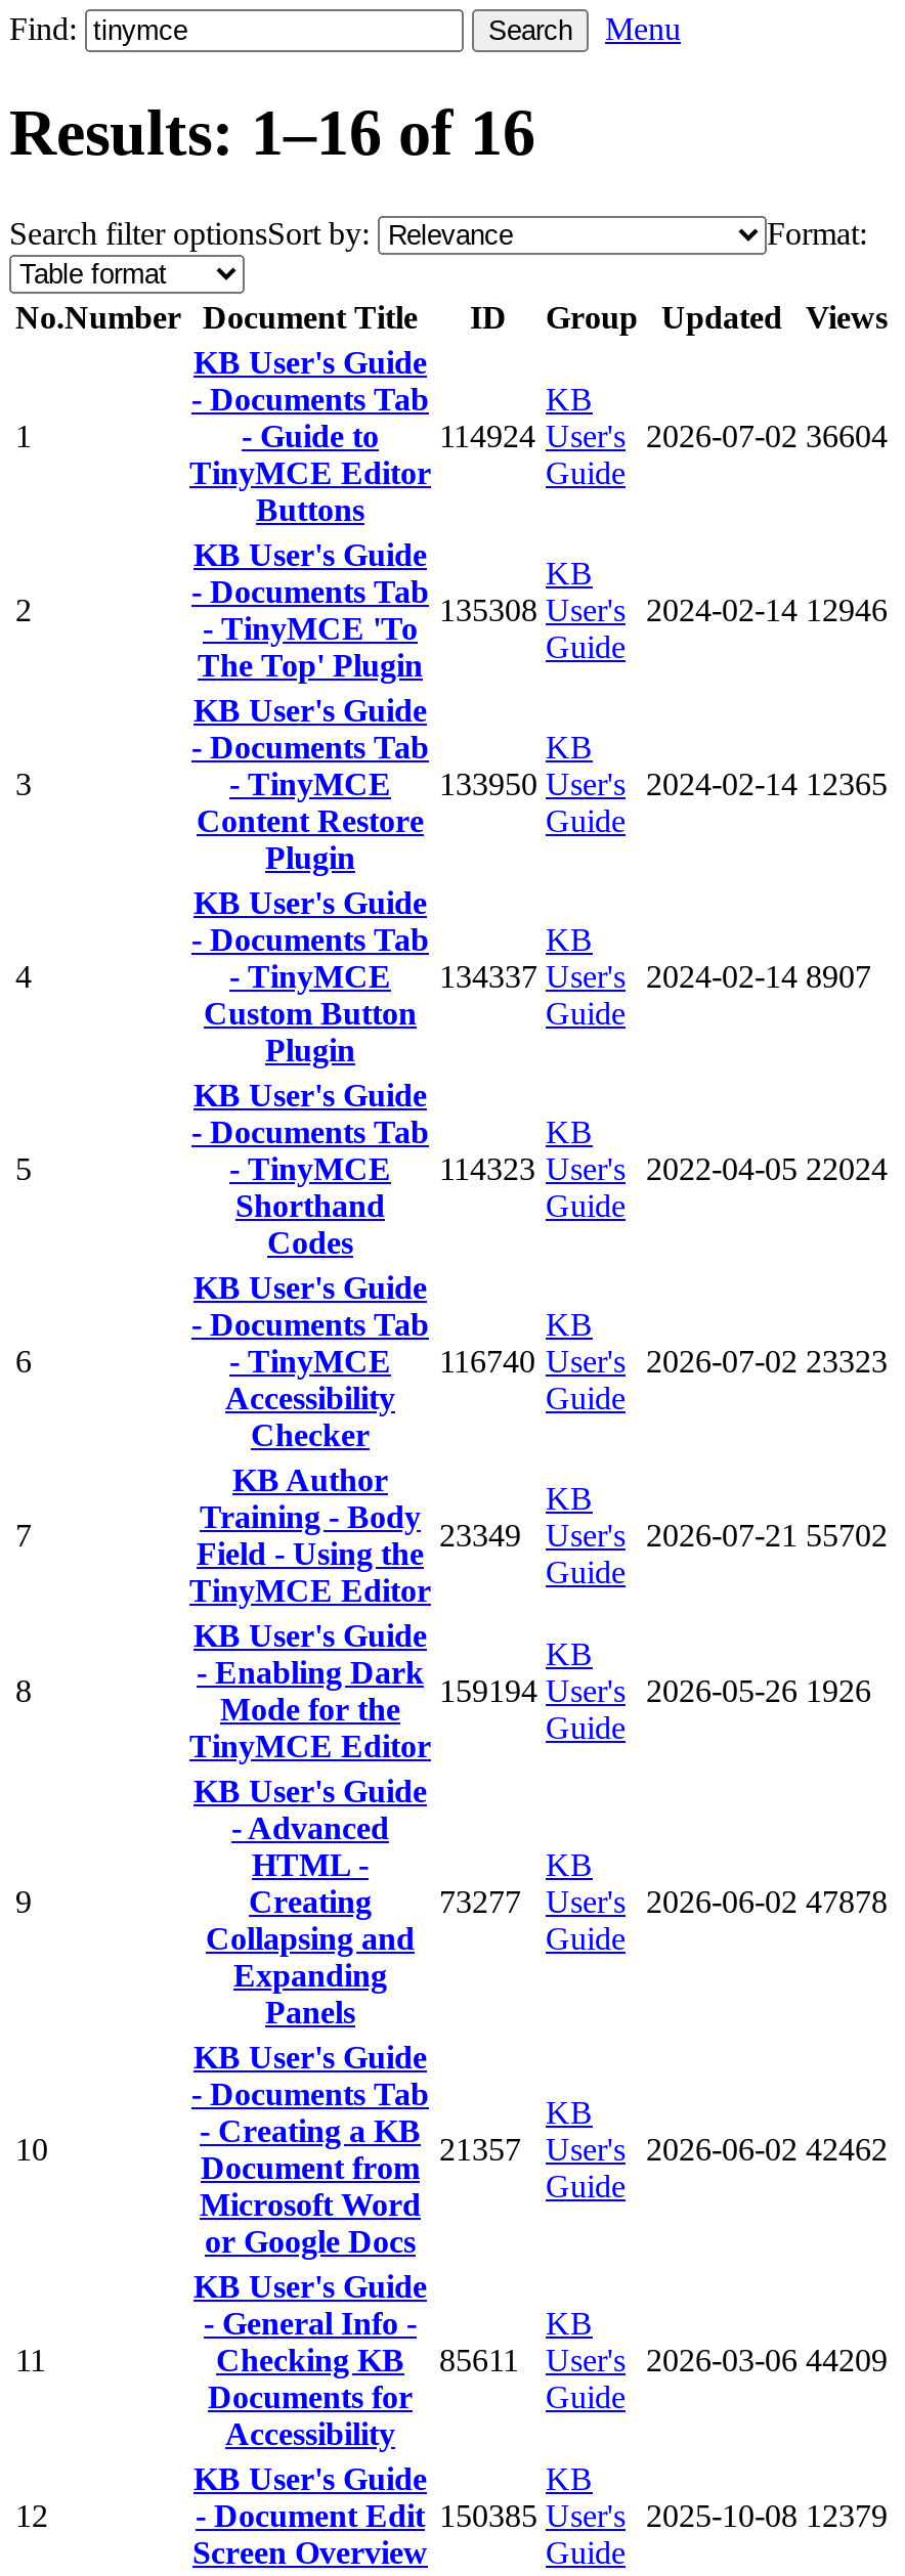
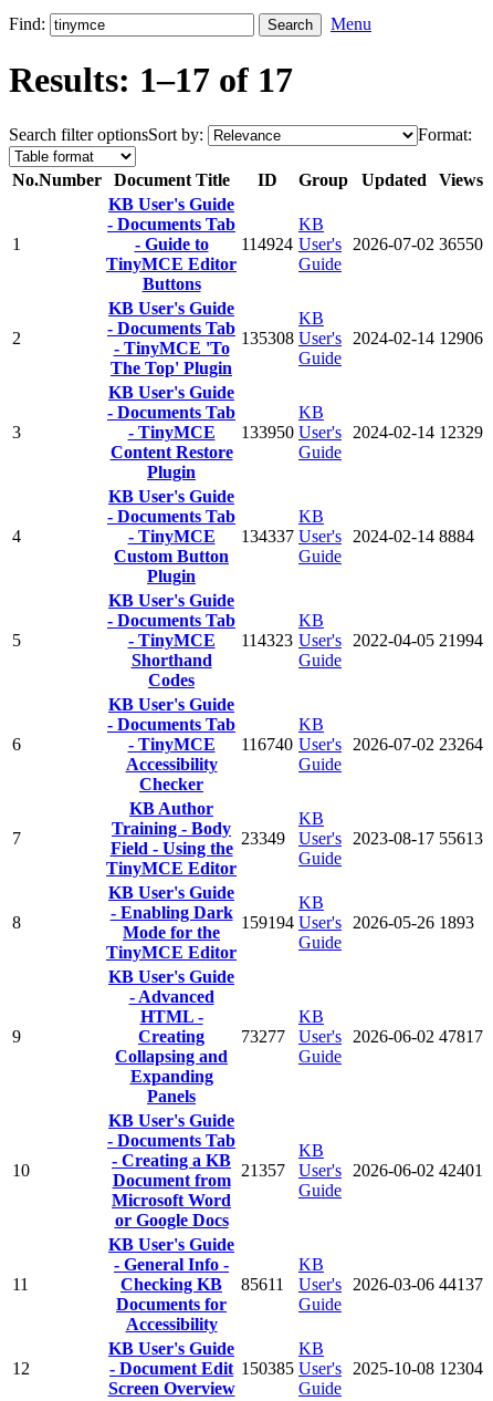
[9,96,535,169] Results: 1–16 of 16 -> [9,60,293,100] Results: 1–17 of 17
[242,418,888,453] - Guide to 114924 User's 2026-07-02 36604 -> [134,234,483,253] - Guide to 114924 User's 2026-07-02 36550
[439,592,888,627] 135308 User's 2024-02-14 12946 -> [241,328,483,347] 135308 User's 2024-02-14 12906
[229,766,888,801] - TinyMCE 133950 User's 2024-02-14 12365 -> [128,423,483,441] - TinyMCE 133950 User's 2024-02-14 12329
[229,959,871,993] - TinyMCE 134337 User's 2024-02-14 8907 -> [128,527,474,545] - TinyMCE 134337 User's 2024-02-14 8884
[229,1151,888,1186] - TinyMCE 114323 User's 2022-04-05 22024 -> [128,631,483,649] - TinyMCE 114323 User's 2022-04-05 21994
[229,1343,888,1378] - TinyMCE 116740 User's 2026-07-02 23323 -> [128,735,483,753] - TinyMCE 116740 User's 2026-07-02 23264
[439,1517,888,1552] 23349 User's 2026-07-21 55702 -> [241,829,483,847] 23349 User's 2023-08-17 55613
[439,1673,871,1708] 159194 User's 2026-05-26 1926 -> [241,913,474,932] 159194 User's 2026-05-26 1893
[249,1884,888,1919] Creating 73277 User's 2026-06-02 47878 -> [138,1027,483,1046] Creating 73277 User's 2026-06-02 47817
[439,2131,888,2166] 21357 User's 2026-06-02 42462 -> [241,1161,483,1179] 21357 User's 2026-06-02 42401
[216,2342,888,2377] Checking KB 85611 User's 2026-03-06 44209 -> [120,1275,483,1293] Checking KB 85611 User's 2026-03-06 44137
[196,2498,888,2533] - Document Edit 150385 User's 2025-10-08 12379 -> [109,1359,483,1378] - Document Edit 150385 User's 2025-10-08 12304

